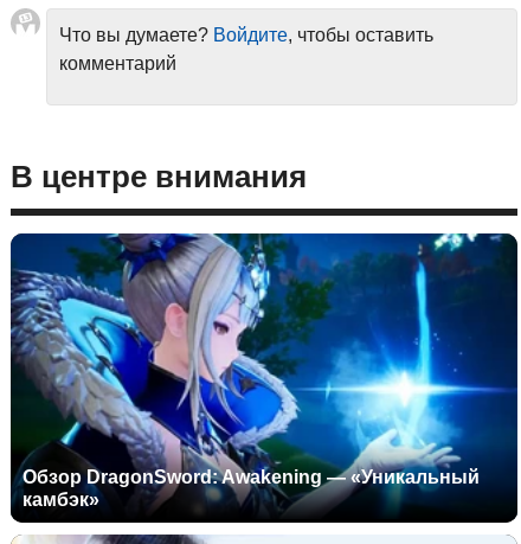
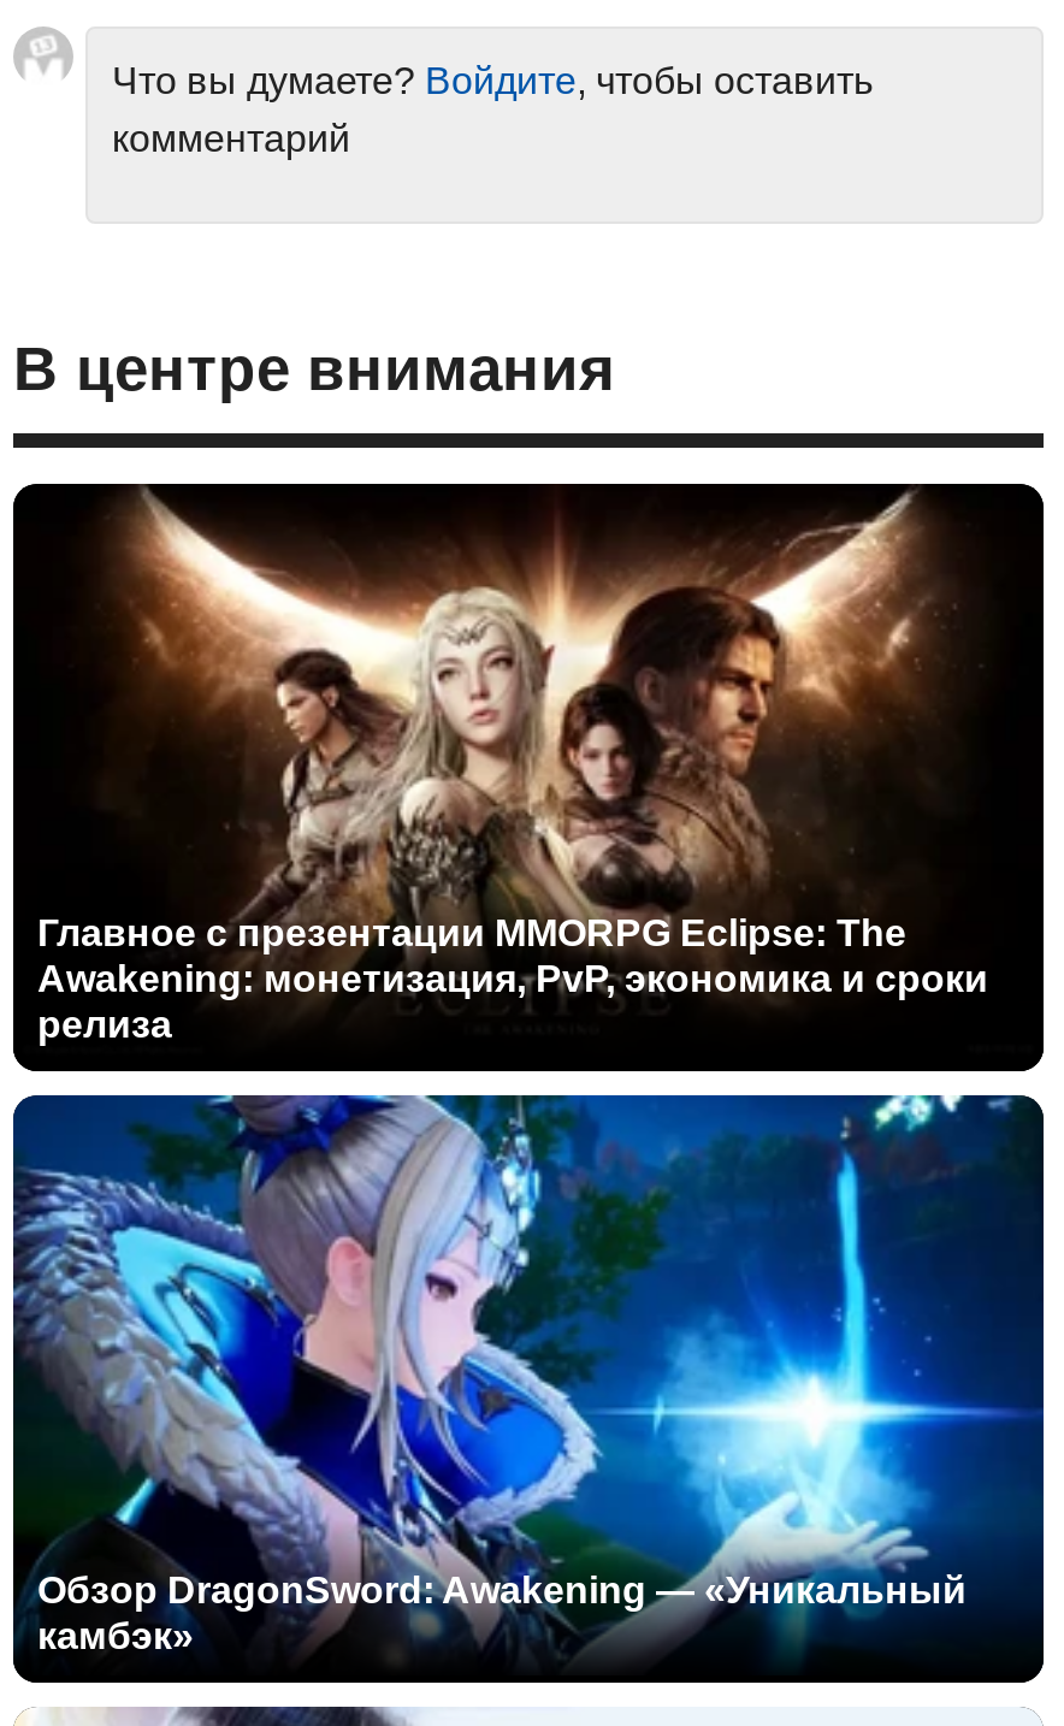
none -> [11,481,1046,1050] [image] | Главное с презентации MMORPG Eclipse: The | Awakening: монетизация, PvP, экономика и сроки | релиза

